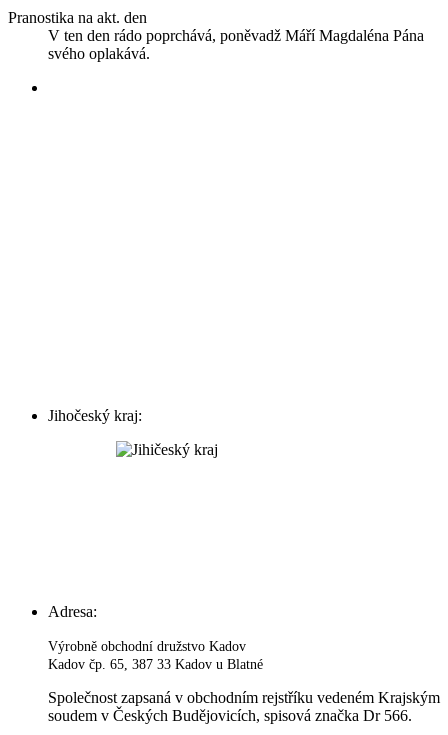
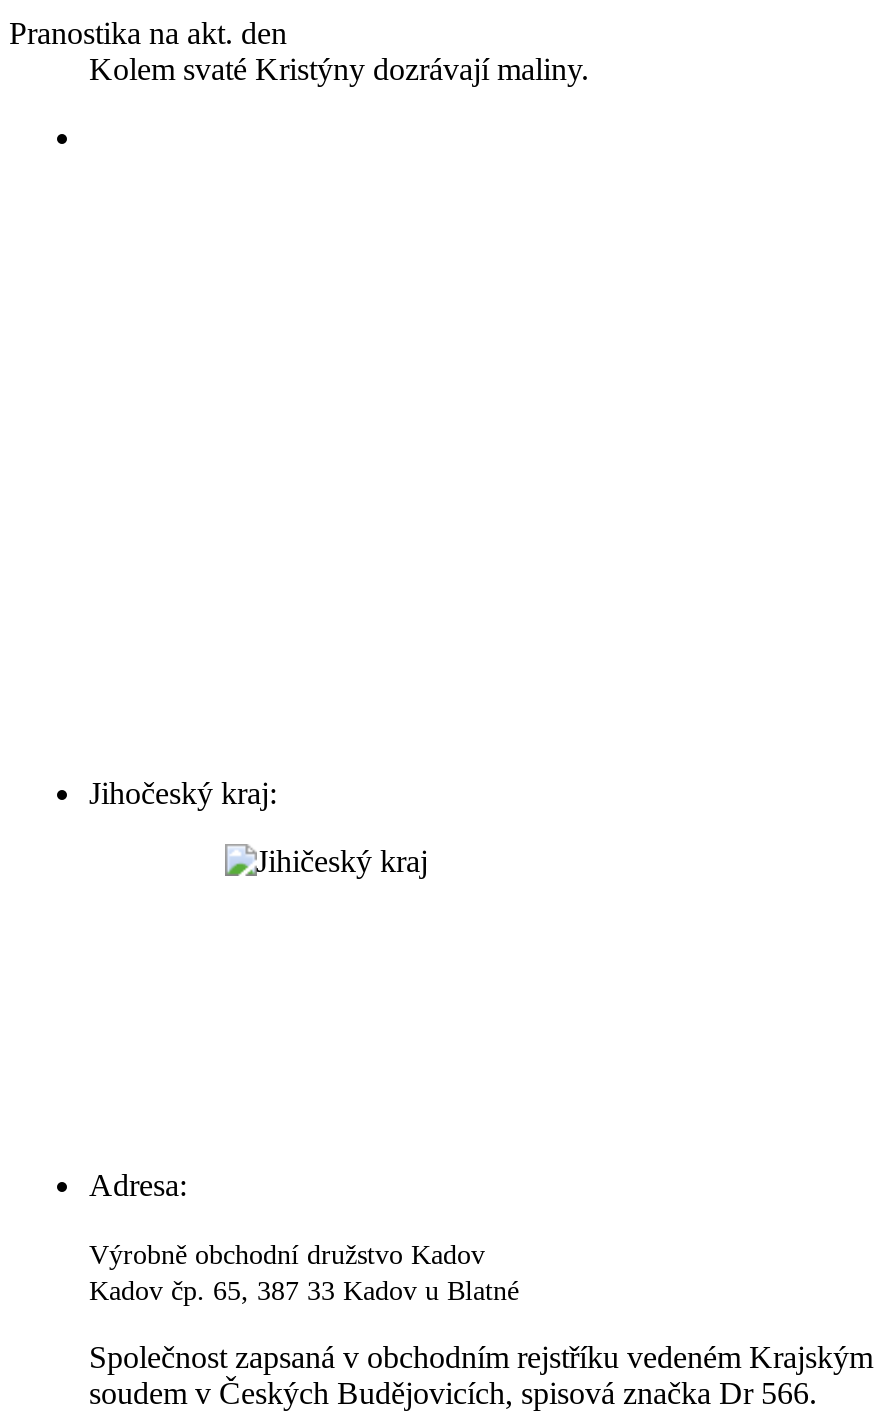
[48,27,424,62] V ten den rádo poprchává, poněvadž Máří Magdaléna Pána | svého oplakává. -> [89,52,589,86] Kolem svaté Kristýny dozrávají maliny.

